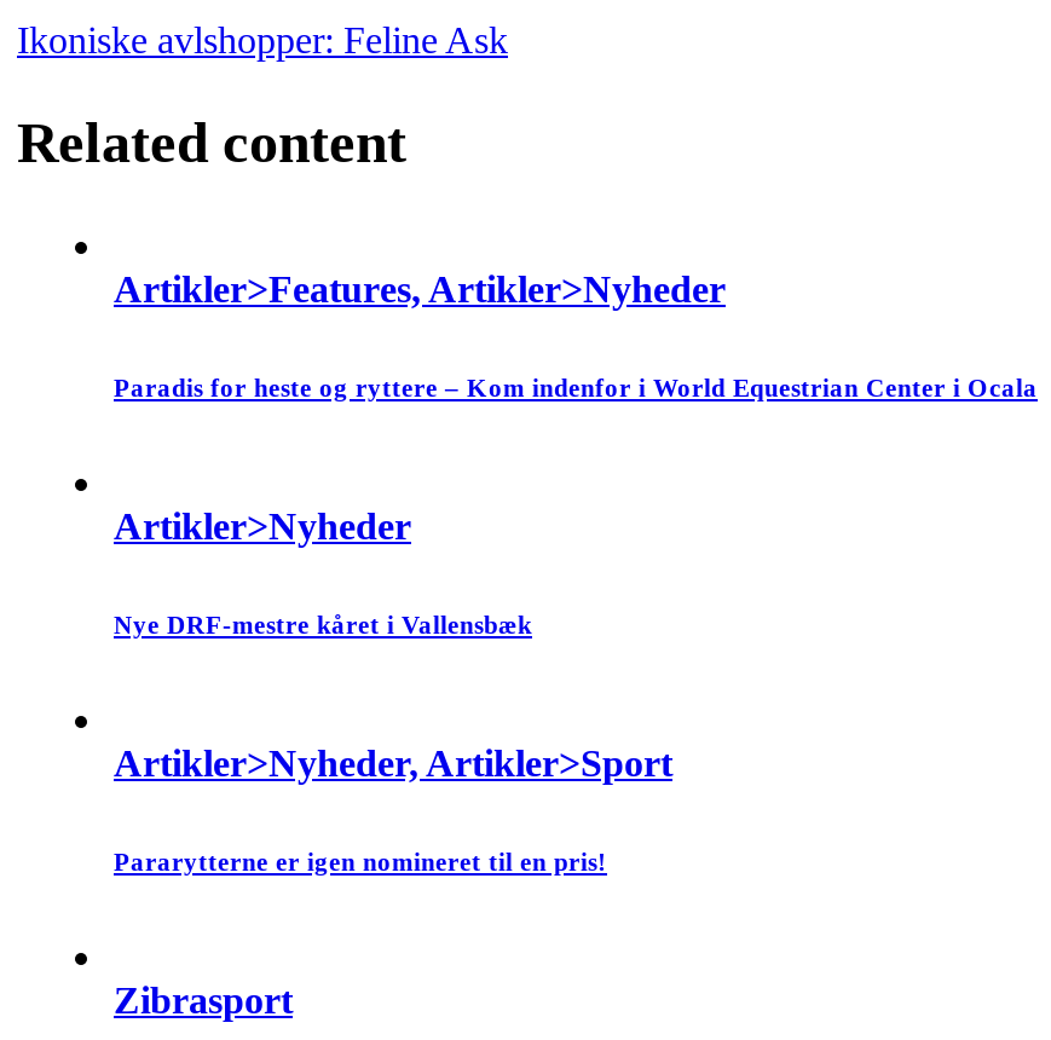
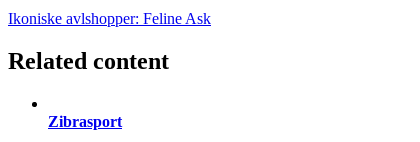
[114,269,1038,402] Artikler>Features, Artikler>Nyheder | Paradis for heste og ryttere – Kom indenfor i World Equestrian Center i Ocala -> none
[114,506,532,639] Artikler>Nyheder | Nye DRF-mestre kåret i Vallensbæk -> none
[114,743,672,876] Artikler>Nyheder, Artikler>Sport | Pararytterne er igen nomineret til en pris! -> none

